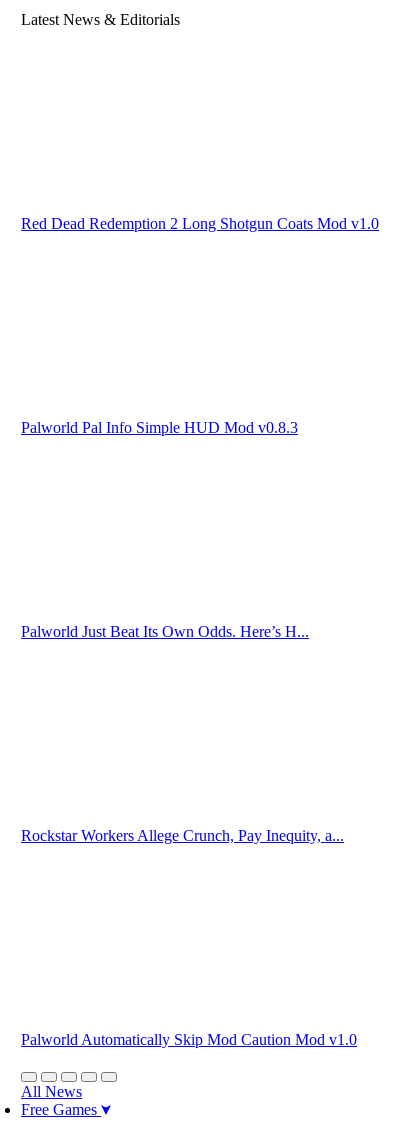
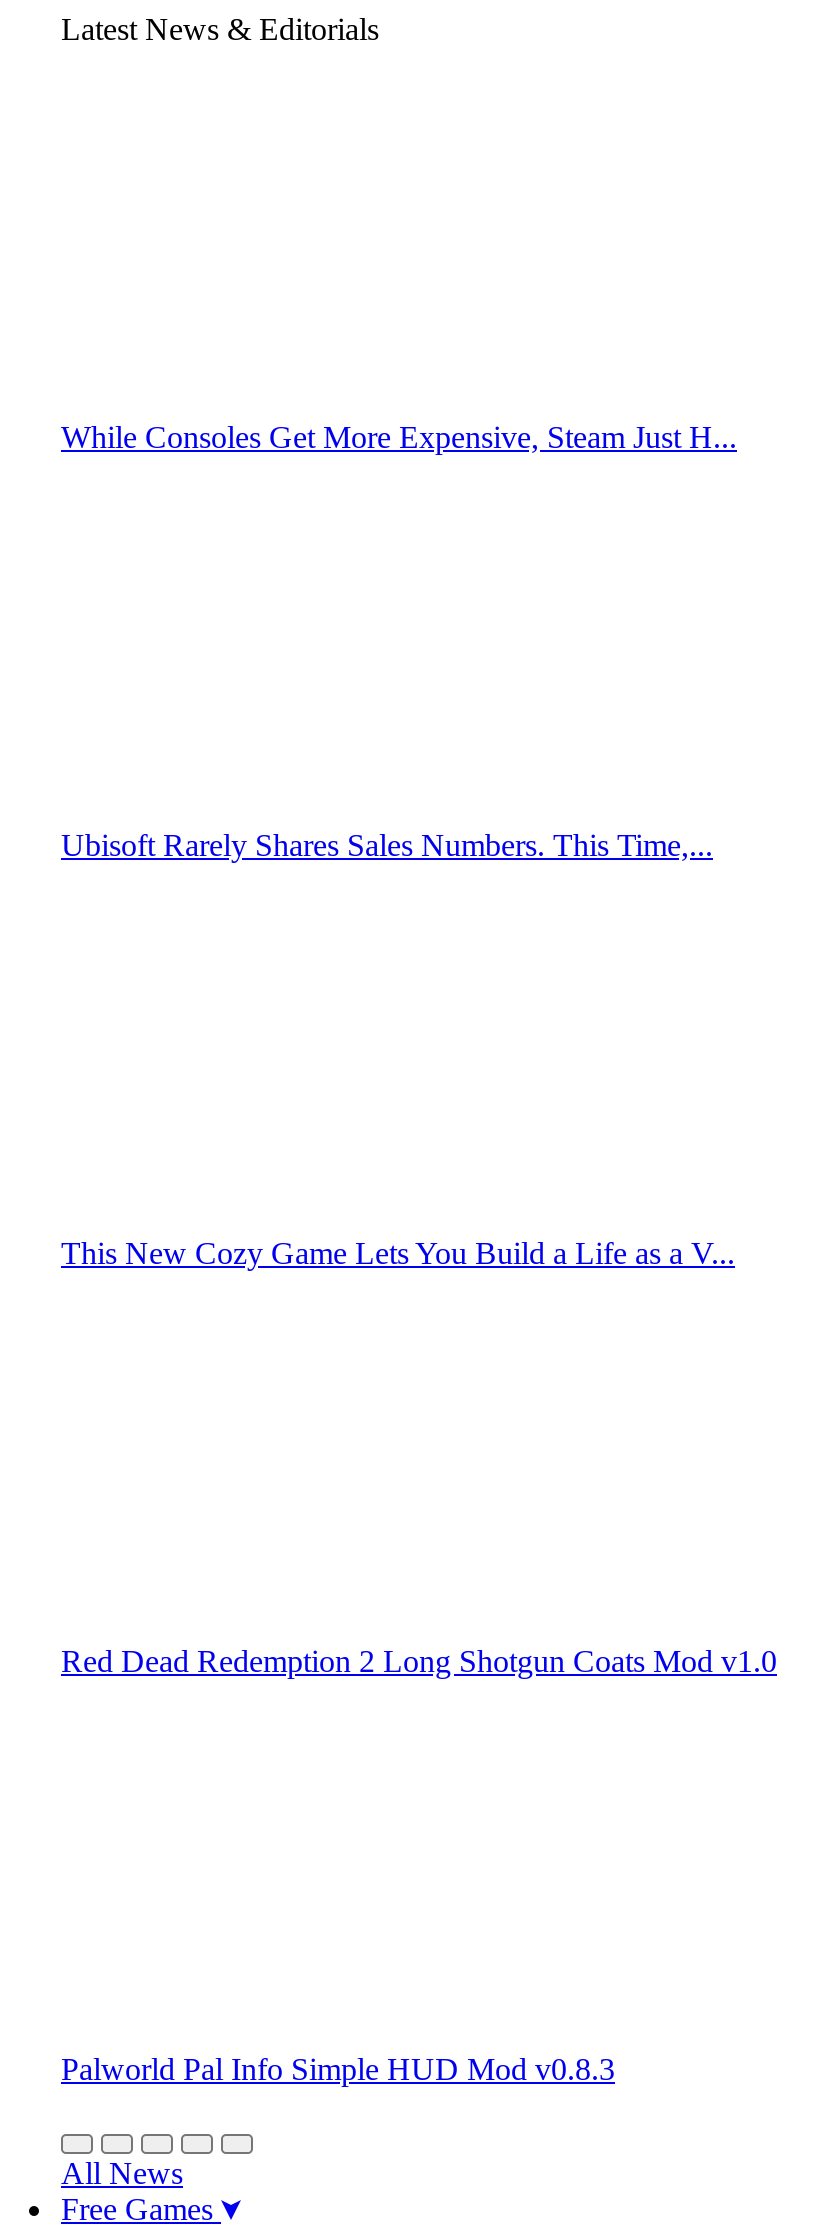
none -> [61,420,737,454] While Consoles Get More Expensive, Steam Just H...
none -> [61,828,713,862] Ubisoft Rarely Shares Sales Numbers. This Time,...
none -> [61,1236,735,1270] This New Cozy Game Lets You Build a Life as a V...
moved [21,215,379,436] -> [61,1644,777,2086]: Red Dead Redemption 2 Long Shotgun Coats Mod v1.0 | Palworld Pal Info Simple HUD Mod v0.8.3
[21,623,309,640] Palworld Just Beat Its Own Odds. Here’s H... -> none
[21,827,344,844] Rockstar Workers Allege Crunch, Pay Inequity, a... -> none
[21,1031,357,1048] Palworld Automatically Skip Mod Caution Mod v1.0 -> none

